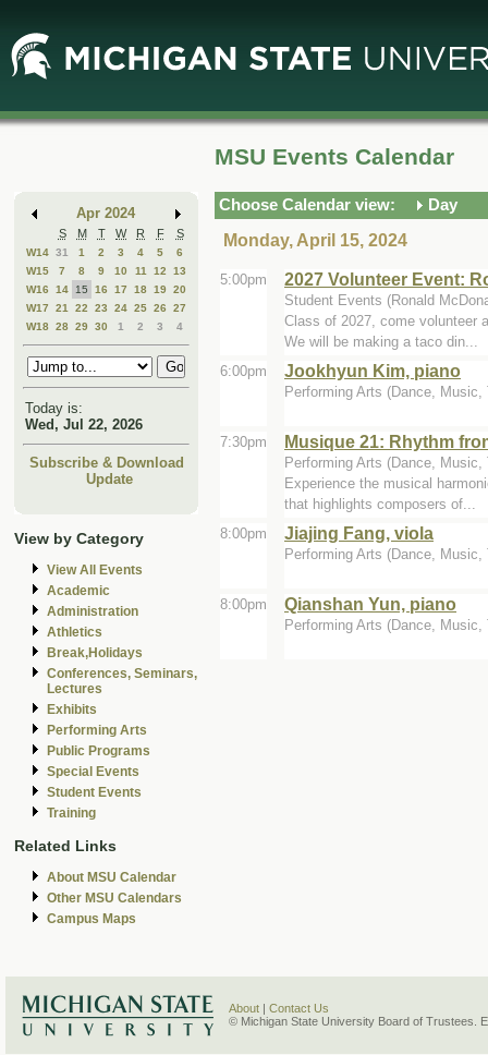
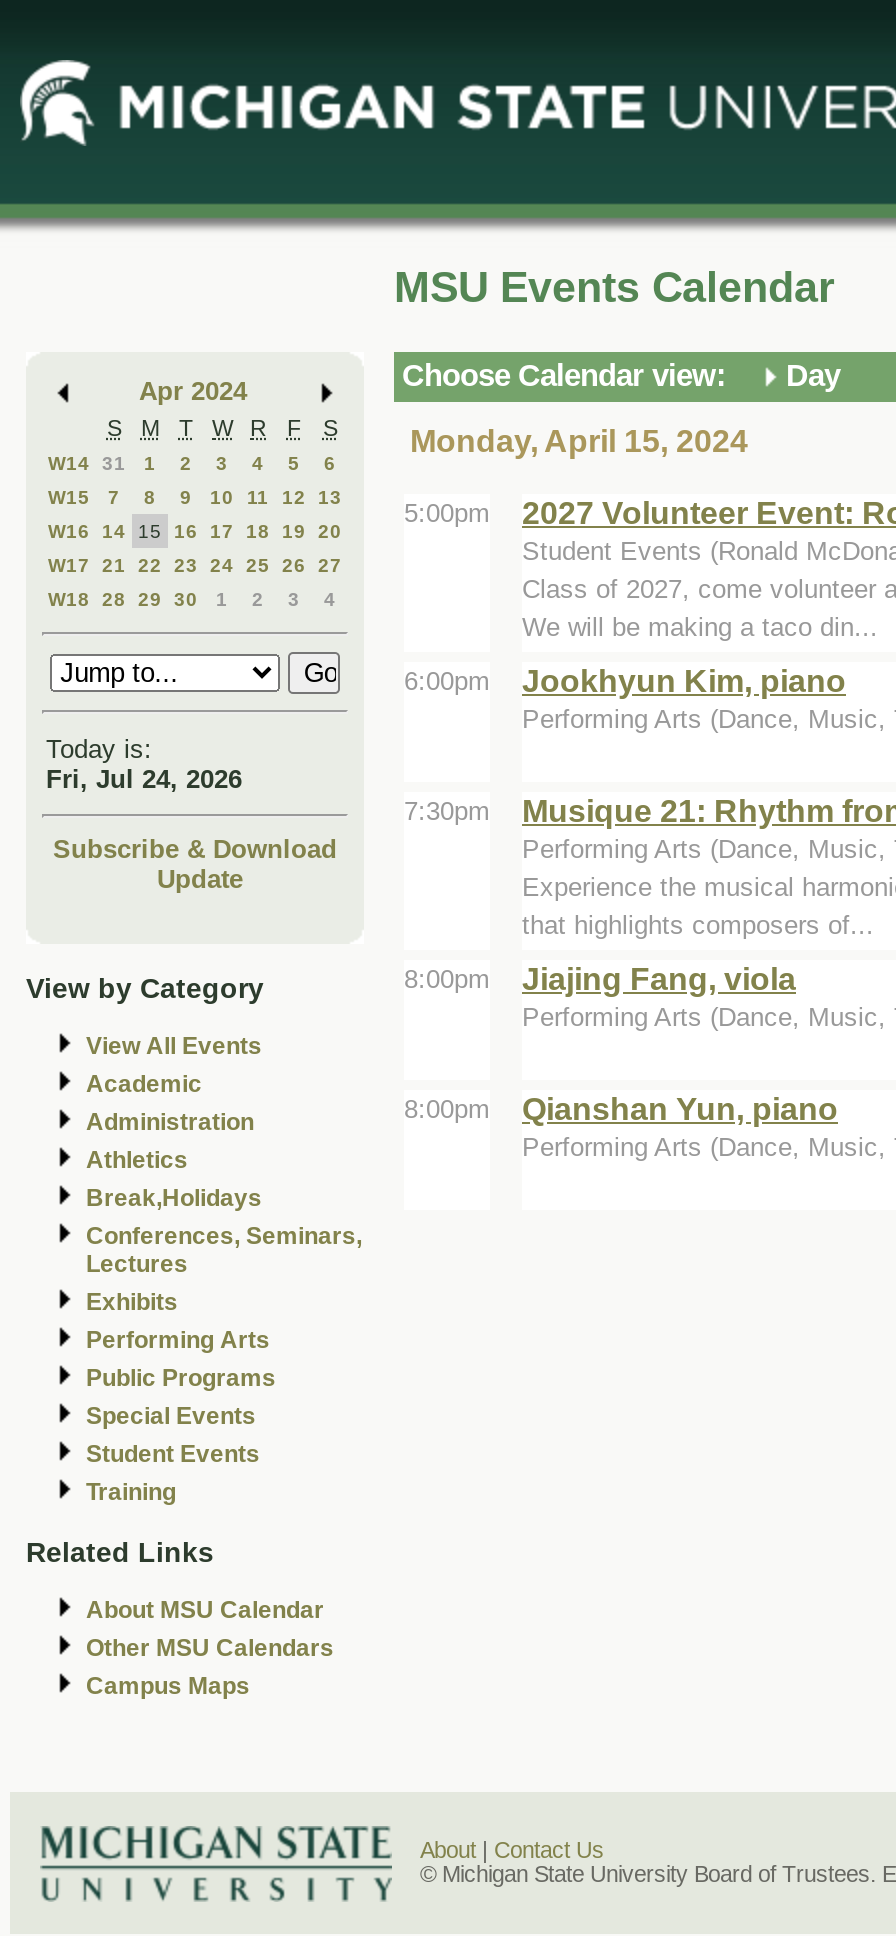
[25,417,143,433] Wed, Jul 22, 2026 -> [46,765,242,795] Fri, Jul 24, 2026

